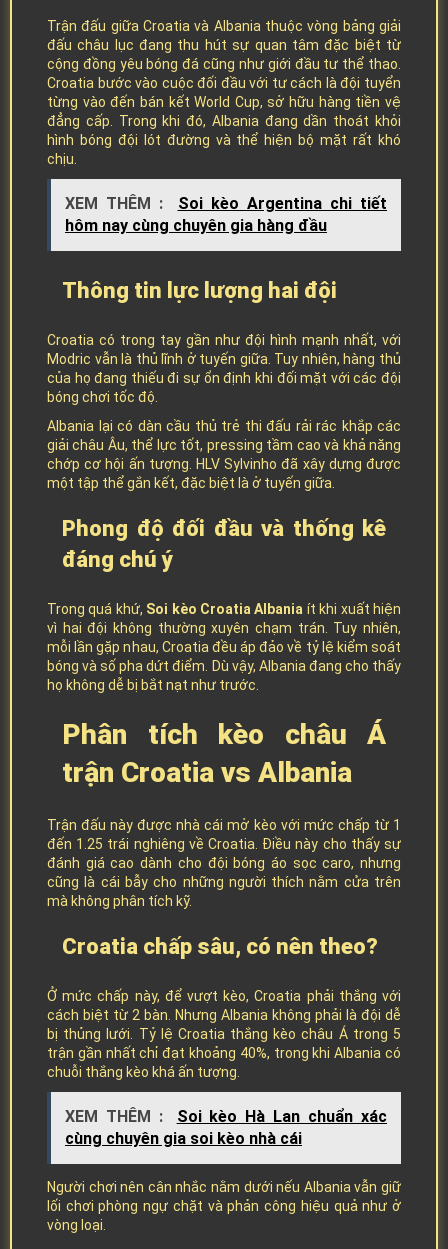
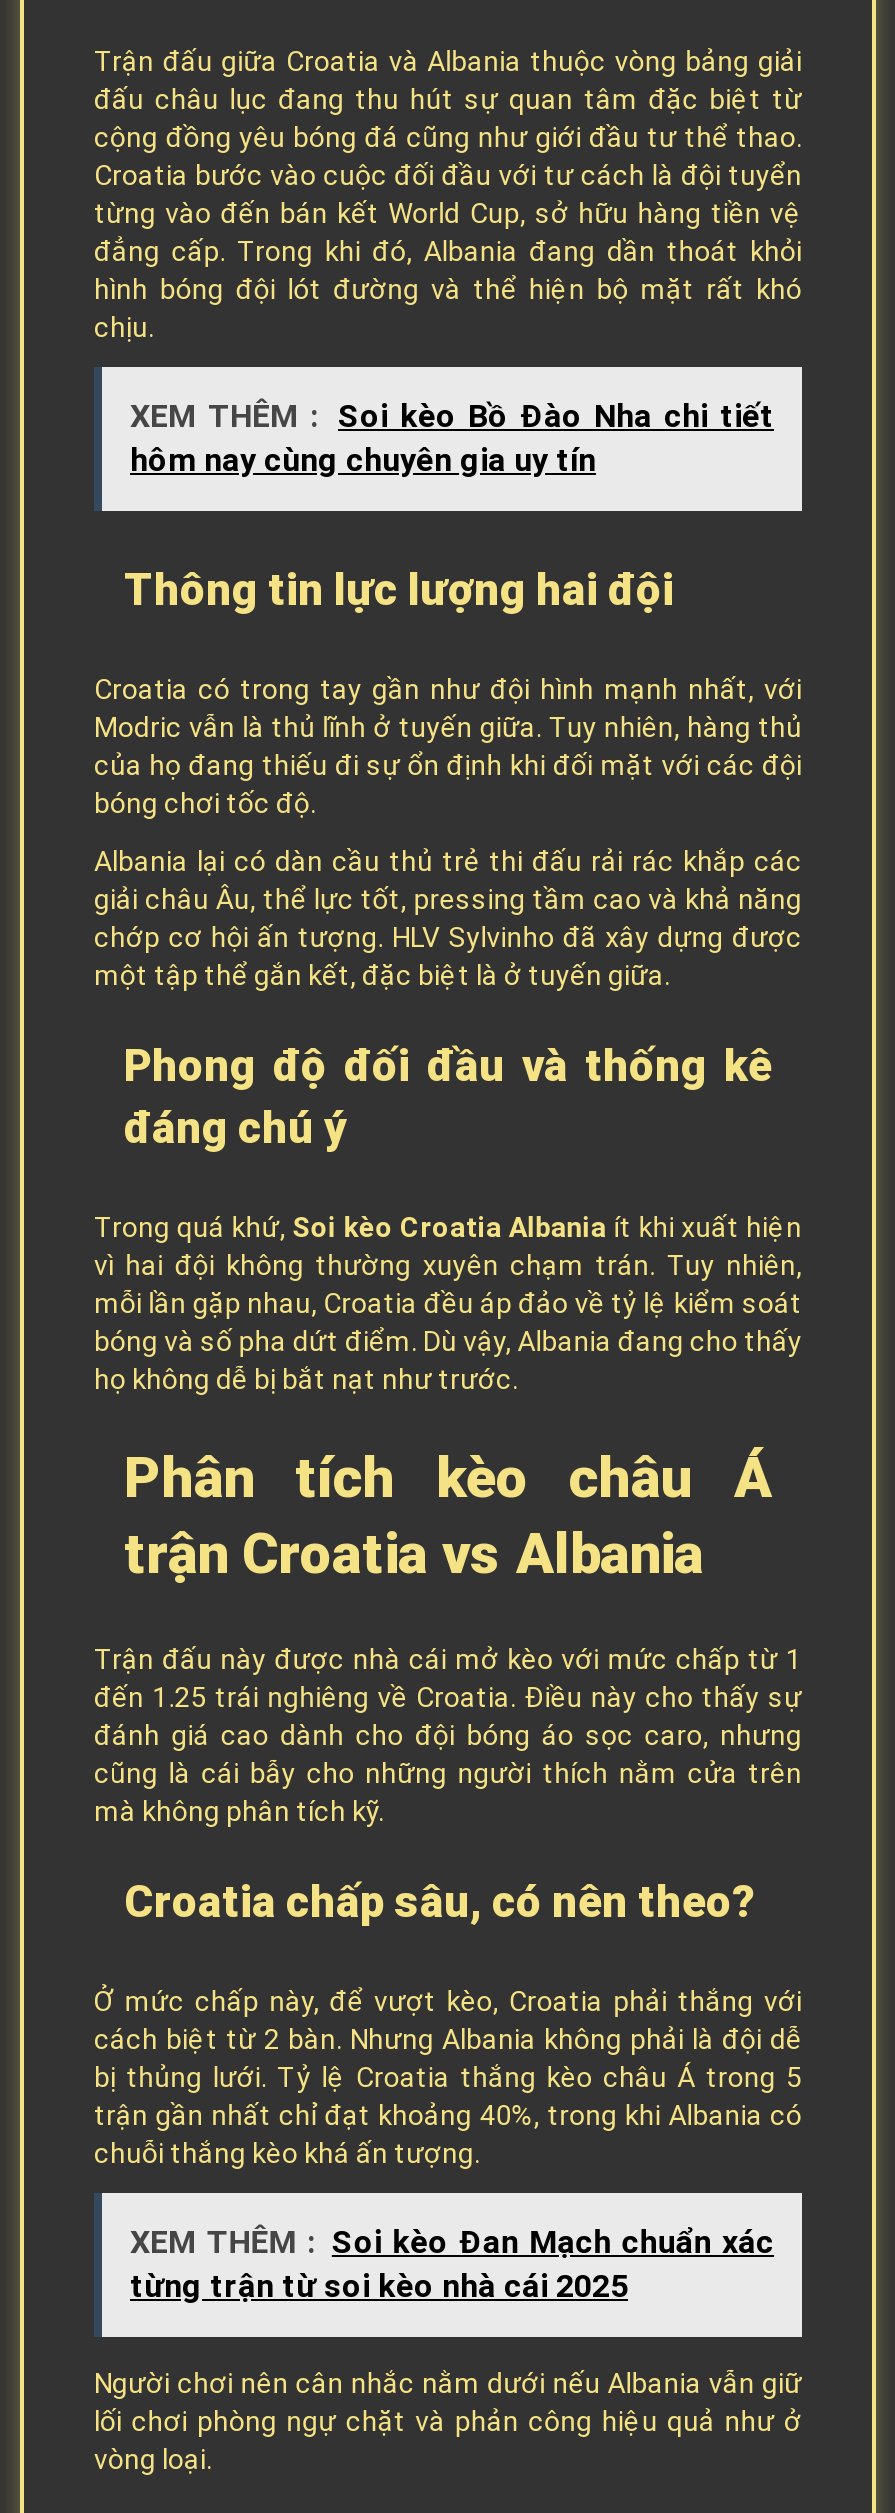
[65,194,387,235] XEM THÊM : | Soi kèo Argentina chi tiết | hôm nay cùng chuyên gia hàng đầu -> [130,397,774,479] XEM THÊM : Soi kèo Bồ Đào Nha chi tiết | hôm nay cùng chuyên gia uy tín
[65,1107,387,1148] XEM THÊM : | Soi kèo Hà Lan chuẩn xác | cùng chuyên gia soi kèo nhà cái -> [130,2223,774,2305] XEM THÊM : Soi kèo Đan Mạch chuẩn xác | từng trận từ soi kèo nhà cái 2025

